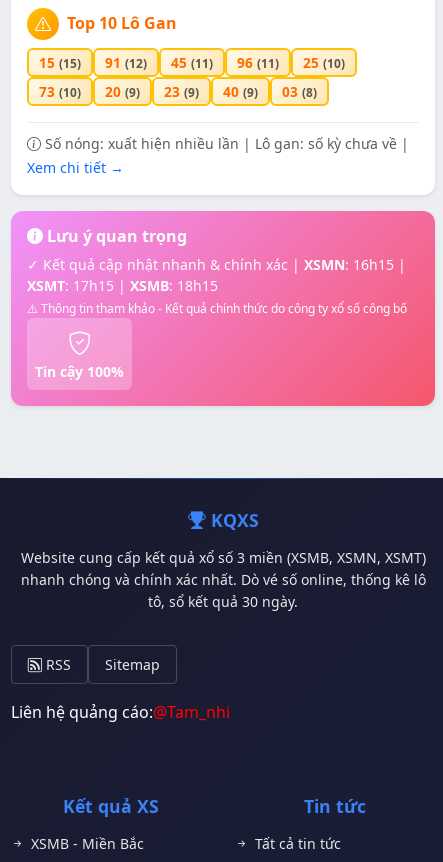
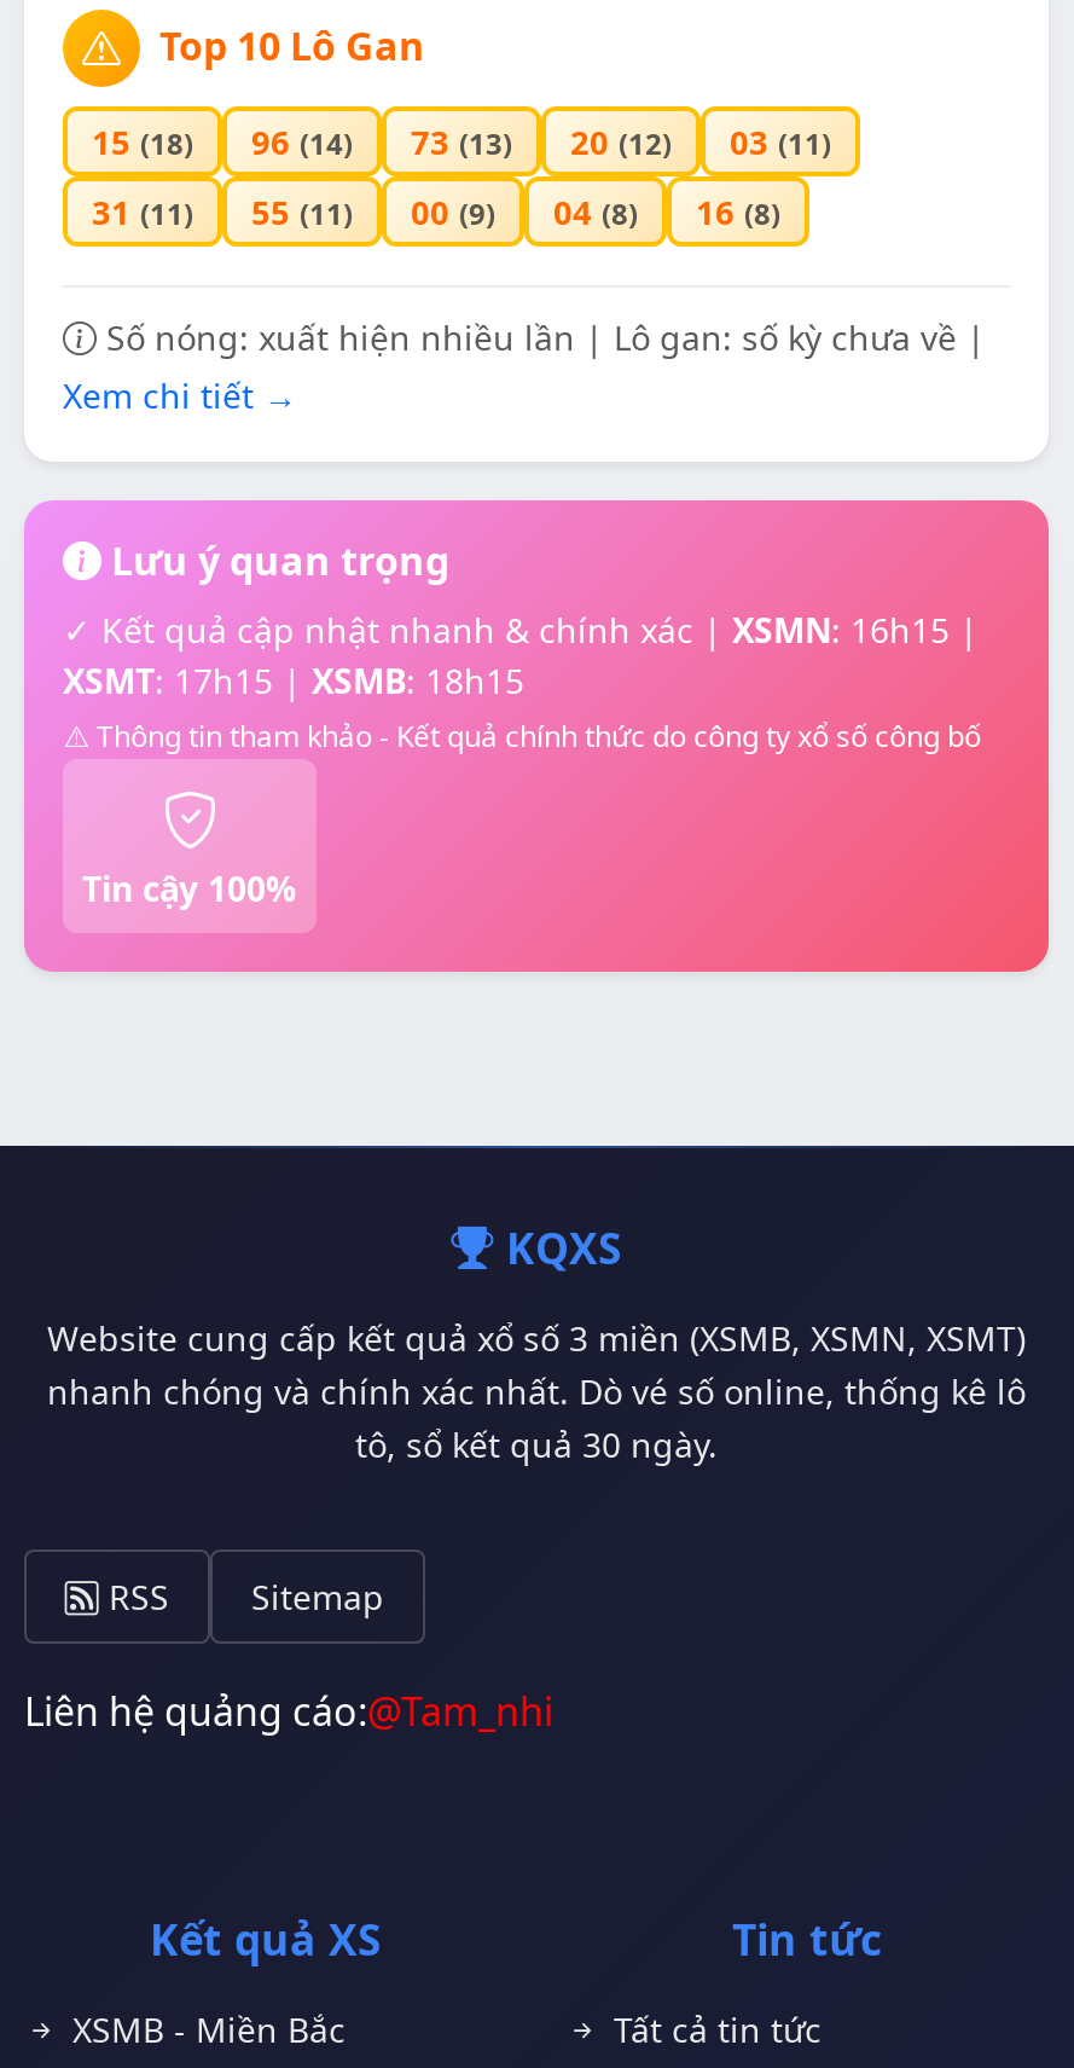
[39,53,81,72] 15 (15) -> [92,118,193,164] 15 (18)
[105,53,147,72] 91 (12) -> [251,118,353,164] 96 (14)
[171,53,213,72] 45 (11) -> [411,118,512,164] 73 (13)
[237,53,279,72] 96 (11) -> [570,118,672,164] 20 (12)
[303,53,345,72] 25 (10) -> [730,118,831,164] 03 (11)
[39,82,81,101] 73 (10) -> [92,188,193,234] 31 (11)
[105,82,140,101] 20 (9) -> [251,188,353,234] 55 (11)
[164,82,199,101] 23 (9) -> [411,188,495,234] 00 (9)
[223,82,258,101] 40 (9) -> [553,188,638,234] 04 (8)
[282,82,317,101] 03 (8) -> [696,188,780,234] 16 (8)

